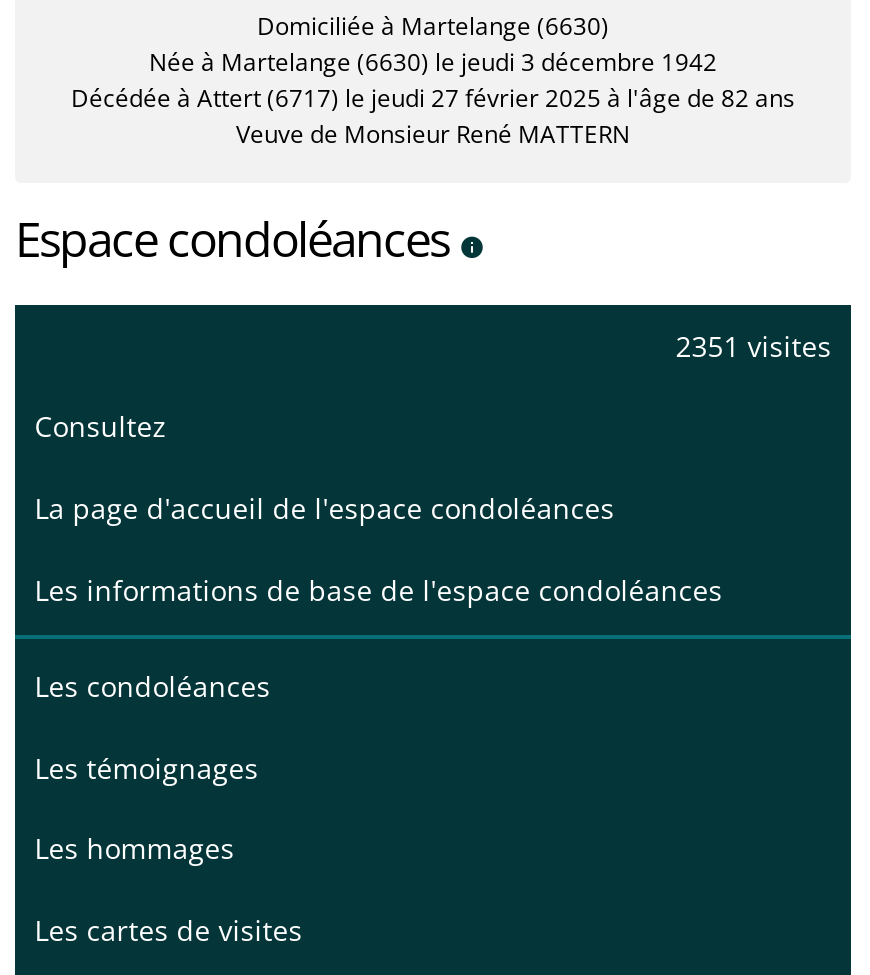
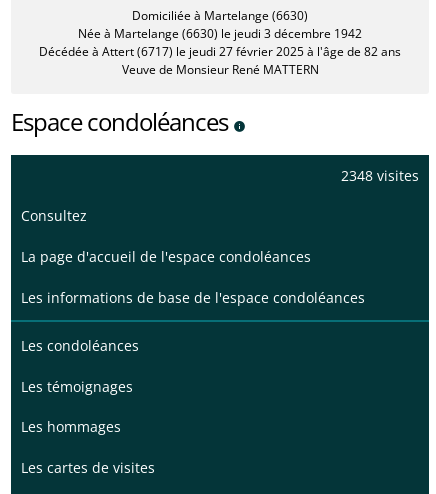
[675,327,831,365] 2351 visites -> [341,166,419,185] 2348 visites

